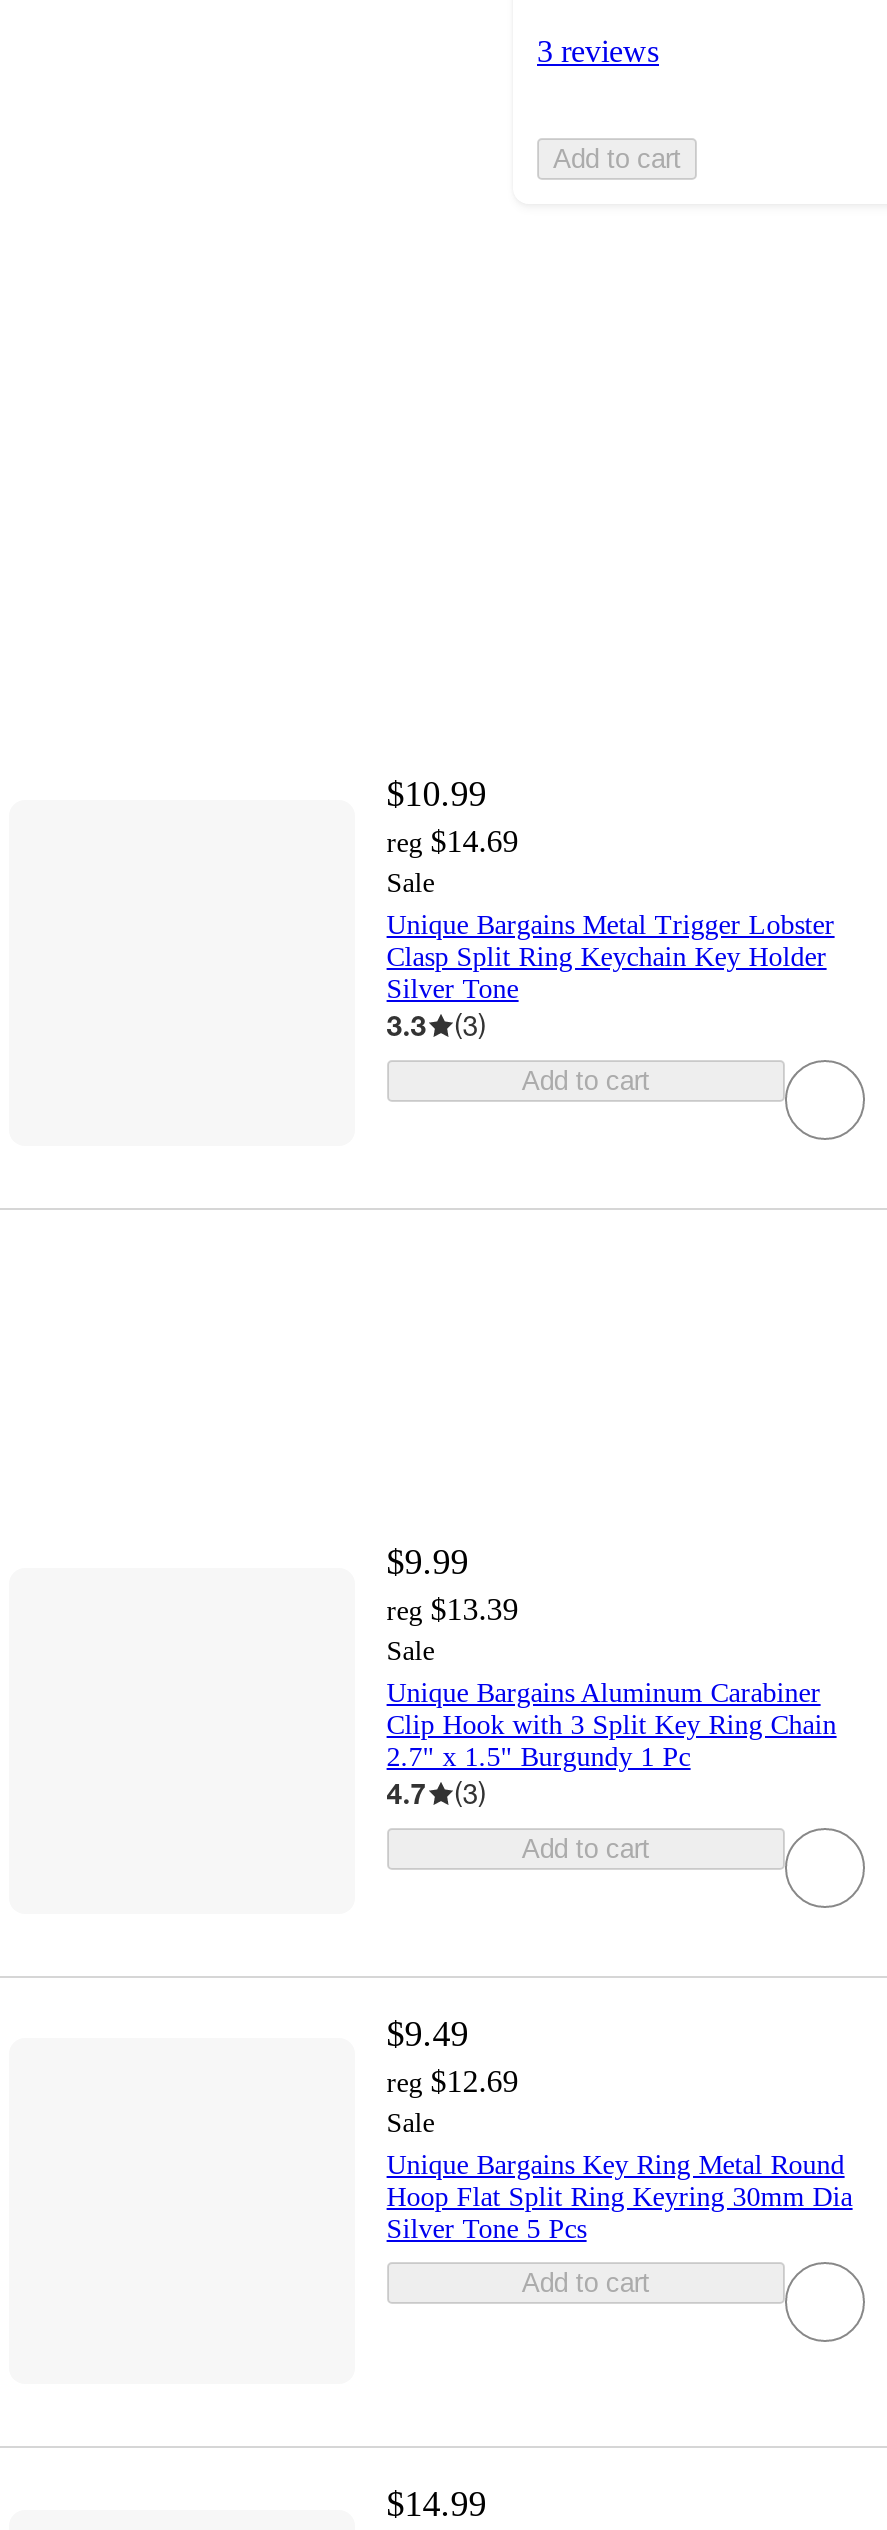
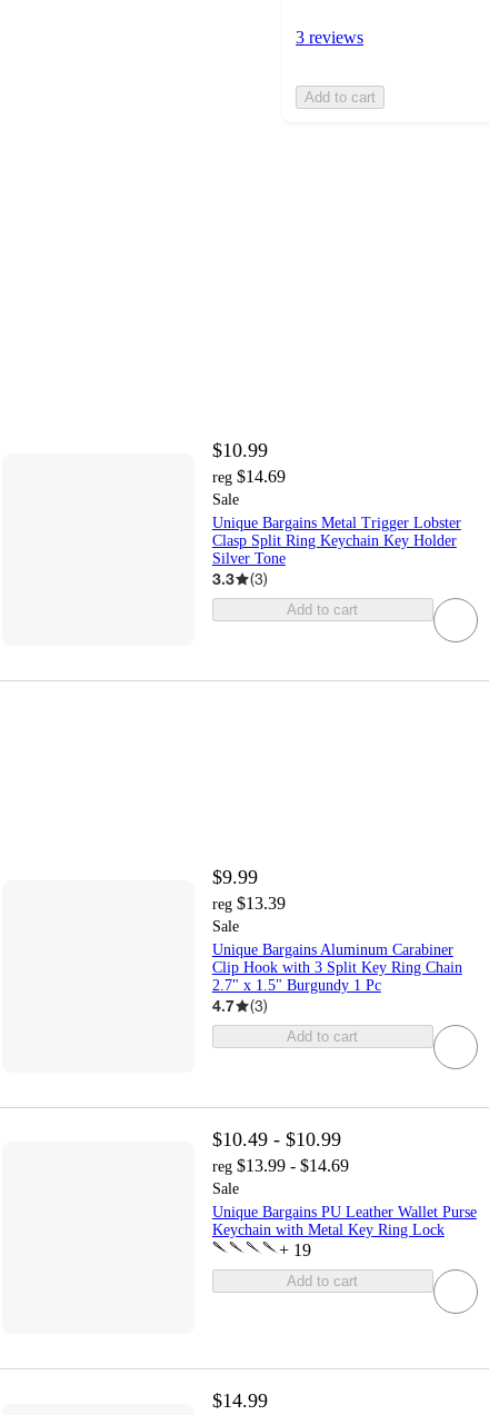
[387,2013,519,2097] $9.49 | reg $12.69 -> [212,1128,349,1174] $10.49 - $10.99 | reg $13.99 - $14.69
[387,2149,853,2243] Unique Bargains Key Ring Metal Round | Hoop Flat Split Ring Keyring 30mm Dia | Silver Tone 5 Pcs -> [212,1203,477,1259] Unique Bargains PU Leather Wallet Purse | Keychain with Metal Key Ring Lock | + 19

